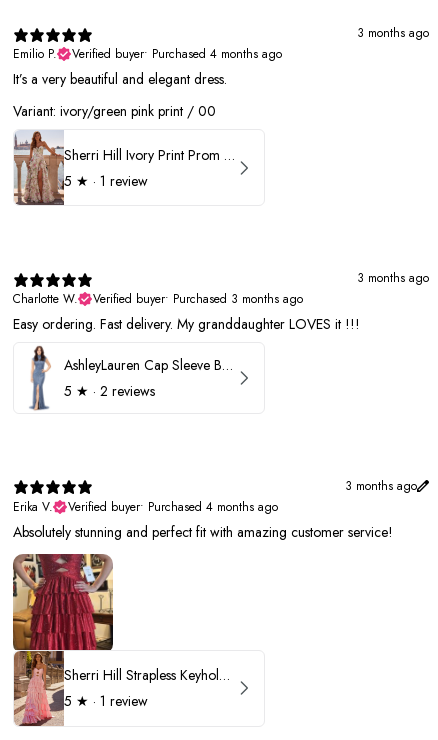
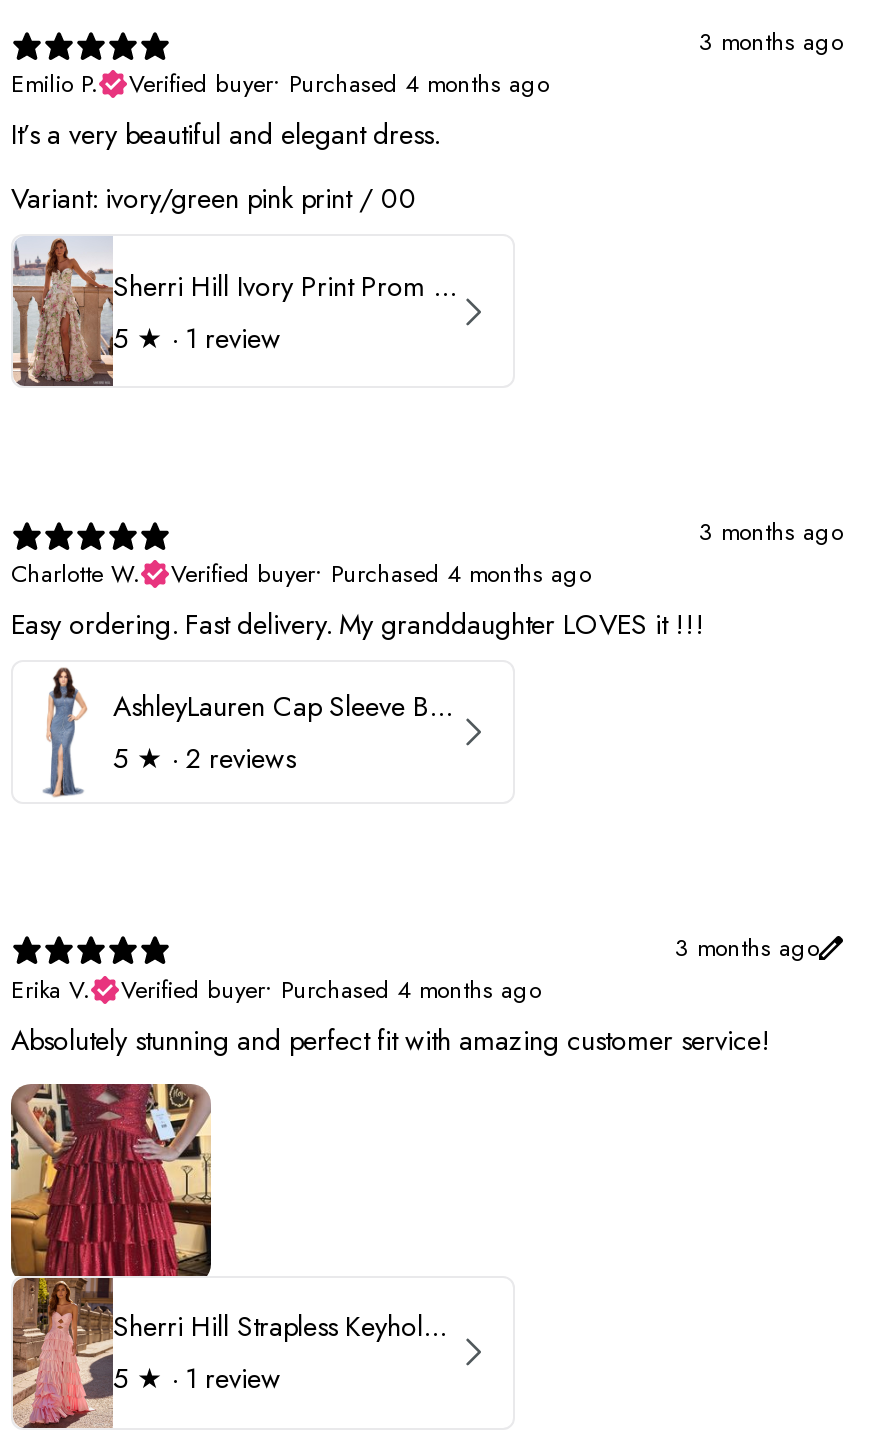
[93,290,303,308] Verified buyer • Purchased 3 months ago -> [171,556,591,592] Verified buyer • Purchased 4 months ago

